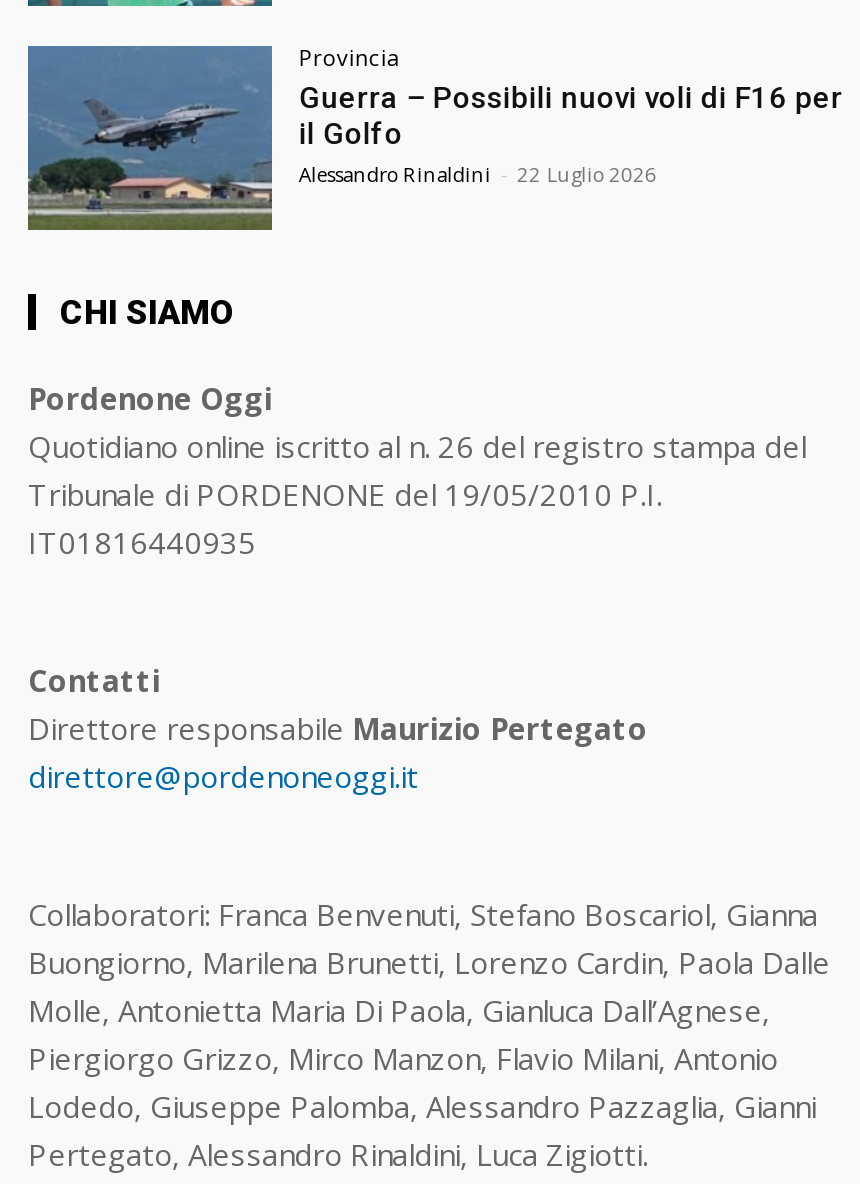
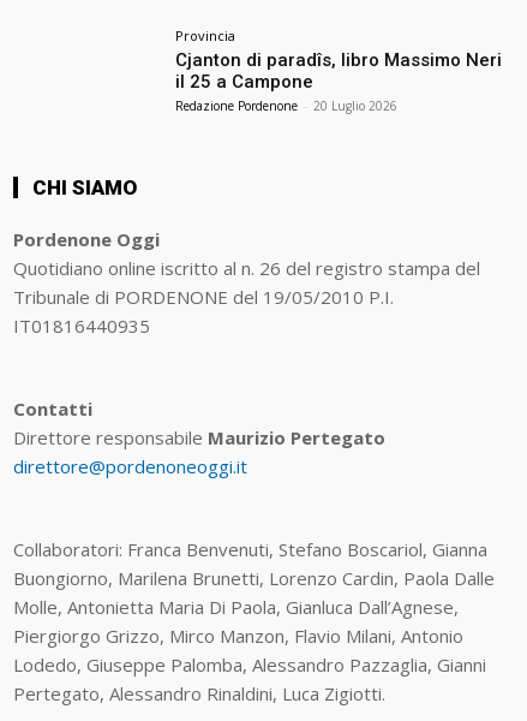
[26,44,274,232] [image] -> none
[299,81,843,189] Guerra – Possibili nuovi voli di F16 per | il Golfo | Alessandro Rinaldini - 22 Luglio 2026 -> [176,49,502,114] Cjanton di paradîs, libro Massimo Neri | il 25 a Campone | Redazione Pordenone - 20 Luglio 2026

